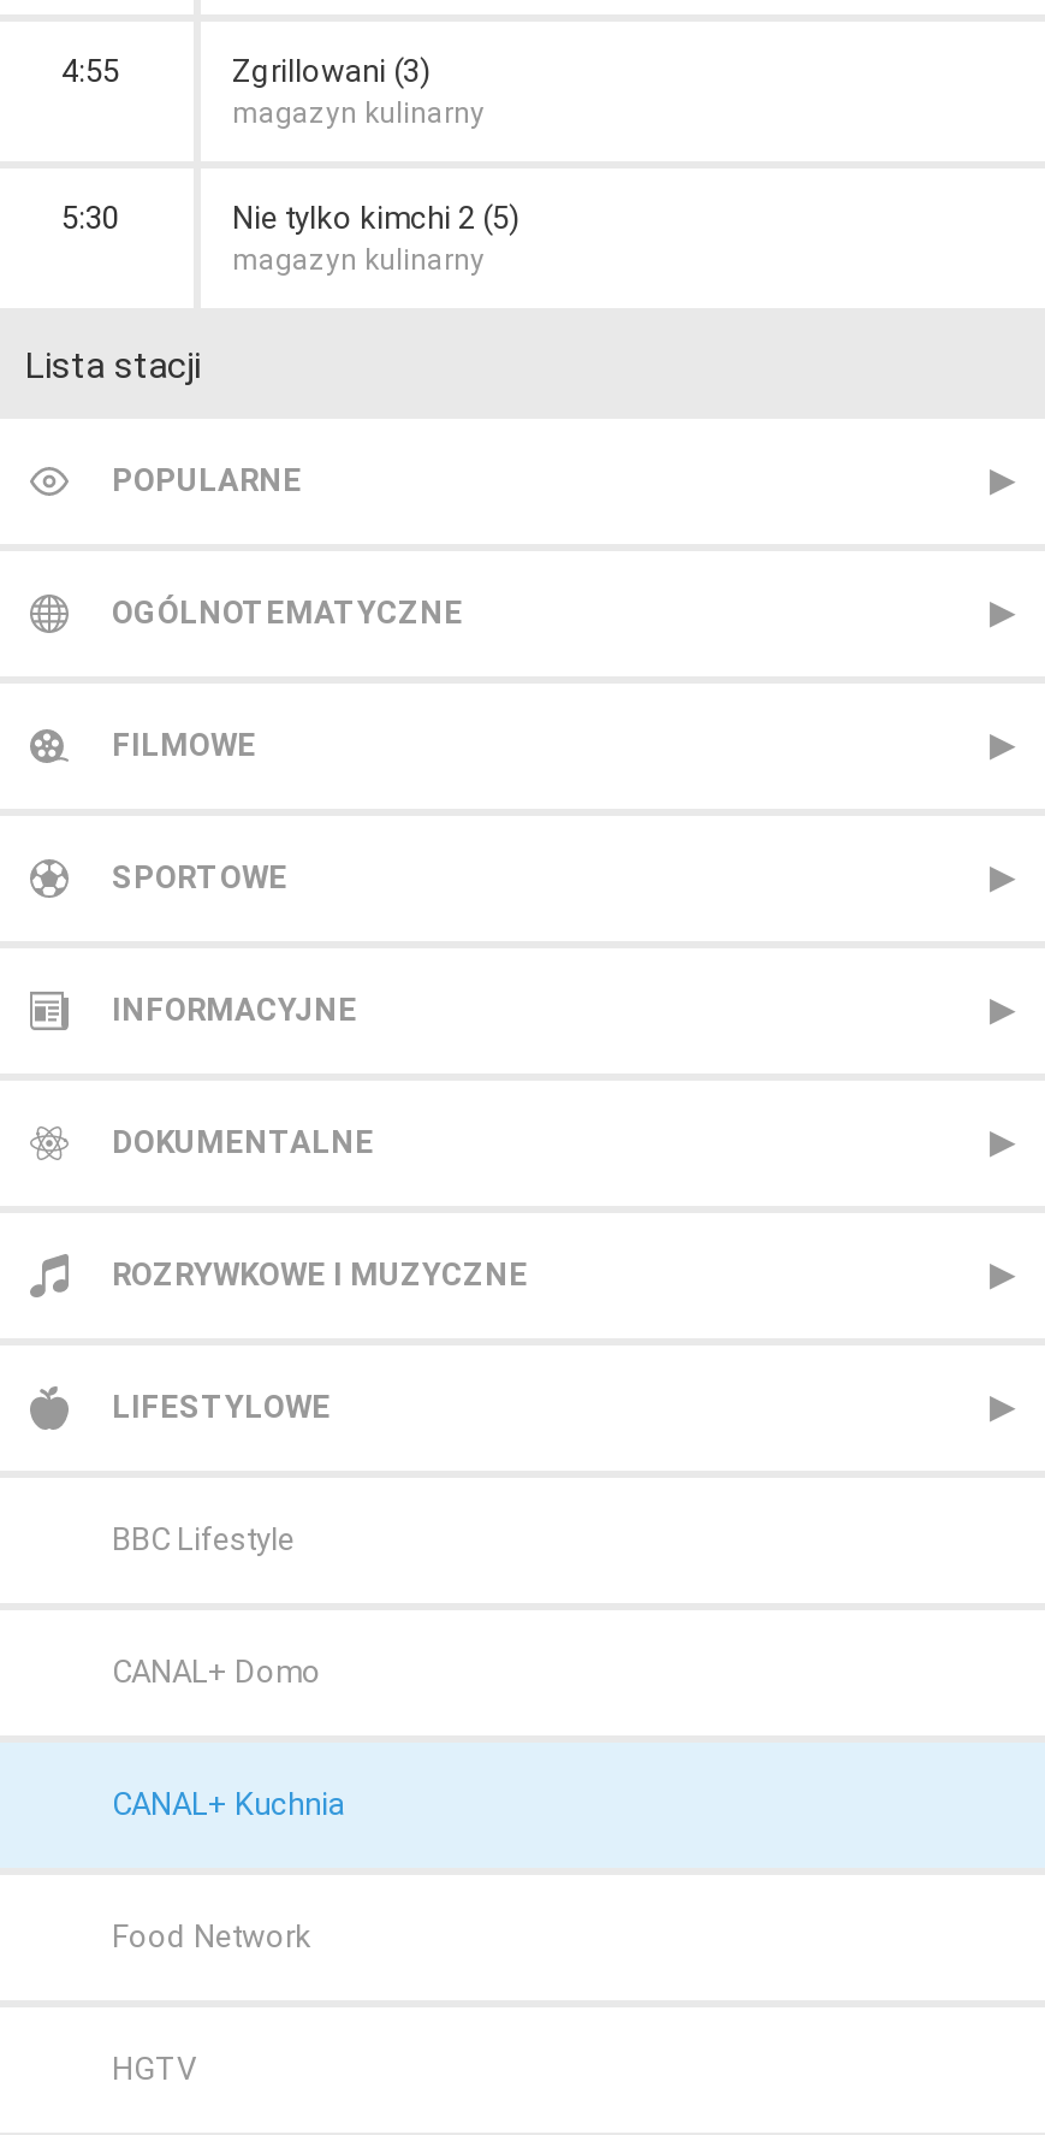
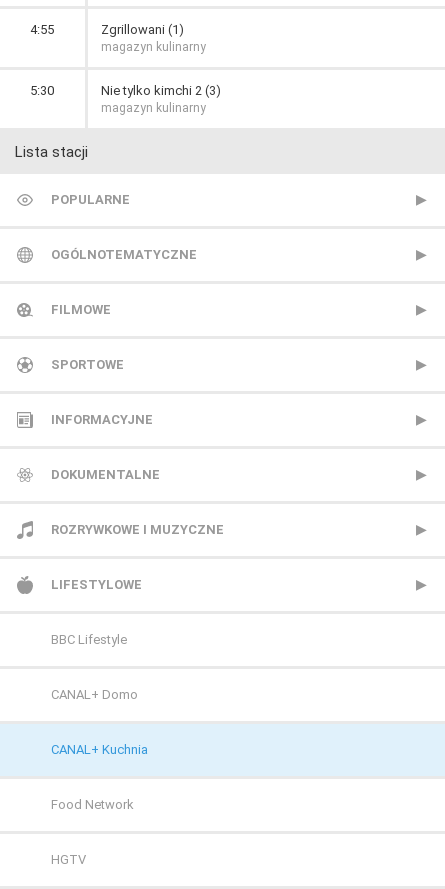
[232,53,432,89] Zgrillowani (3) -> [101,22,184,37] Zgrillowani (1)
[232,200,521,236] Nie tylko kimchi 2 (5) -> [101,83,221,98] Nie tylko kimchi 2 (3)

